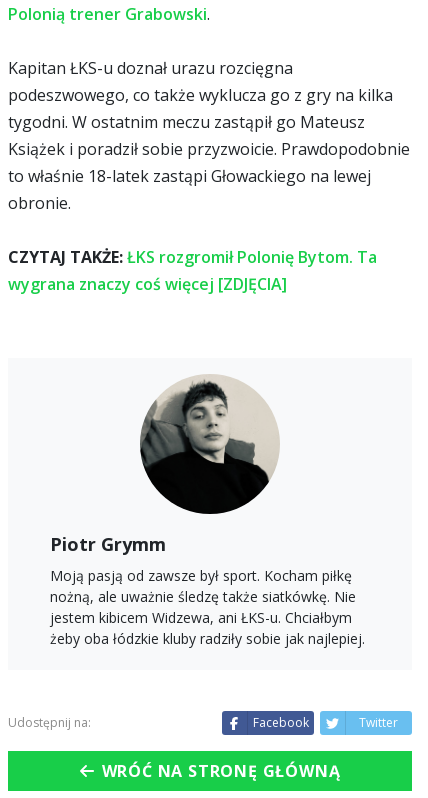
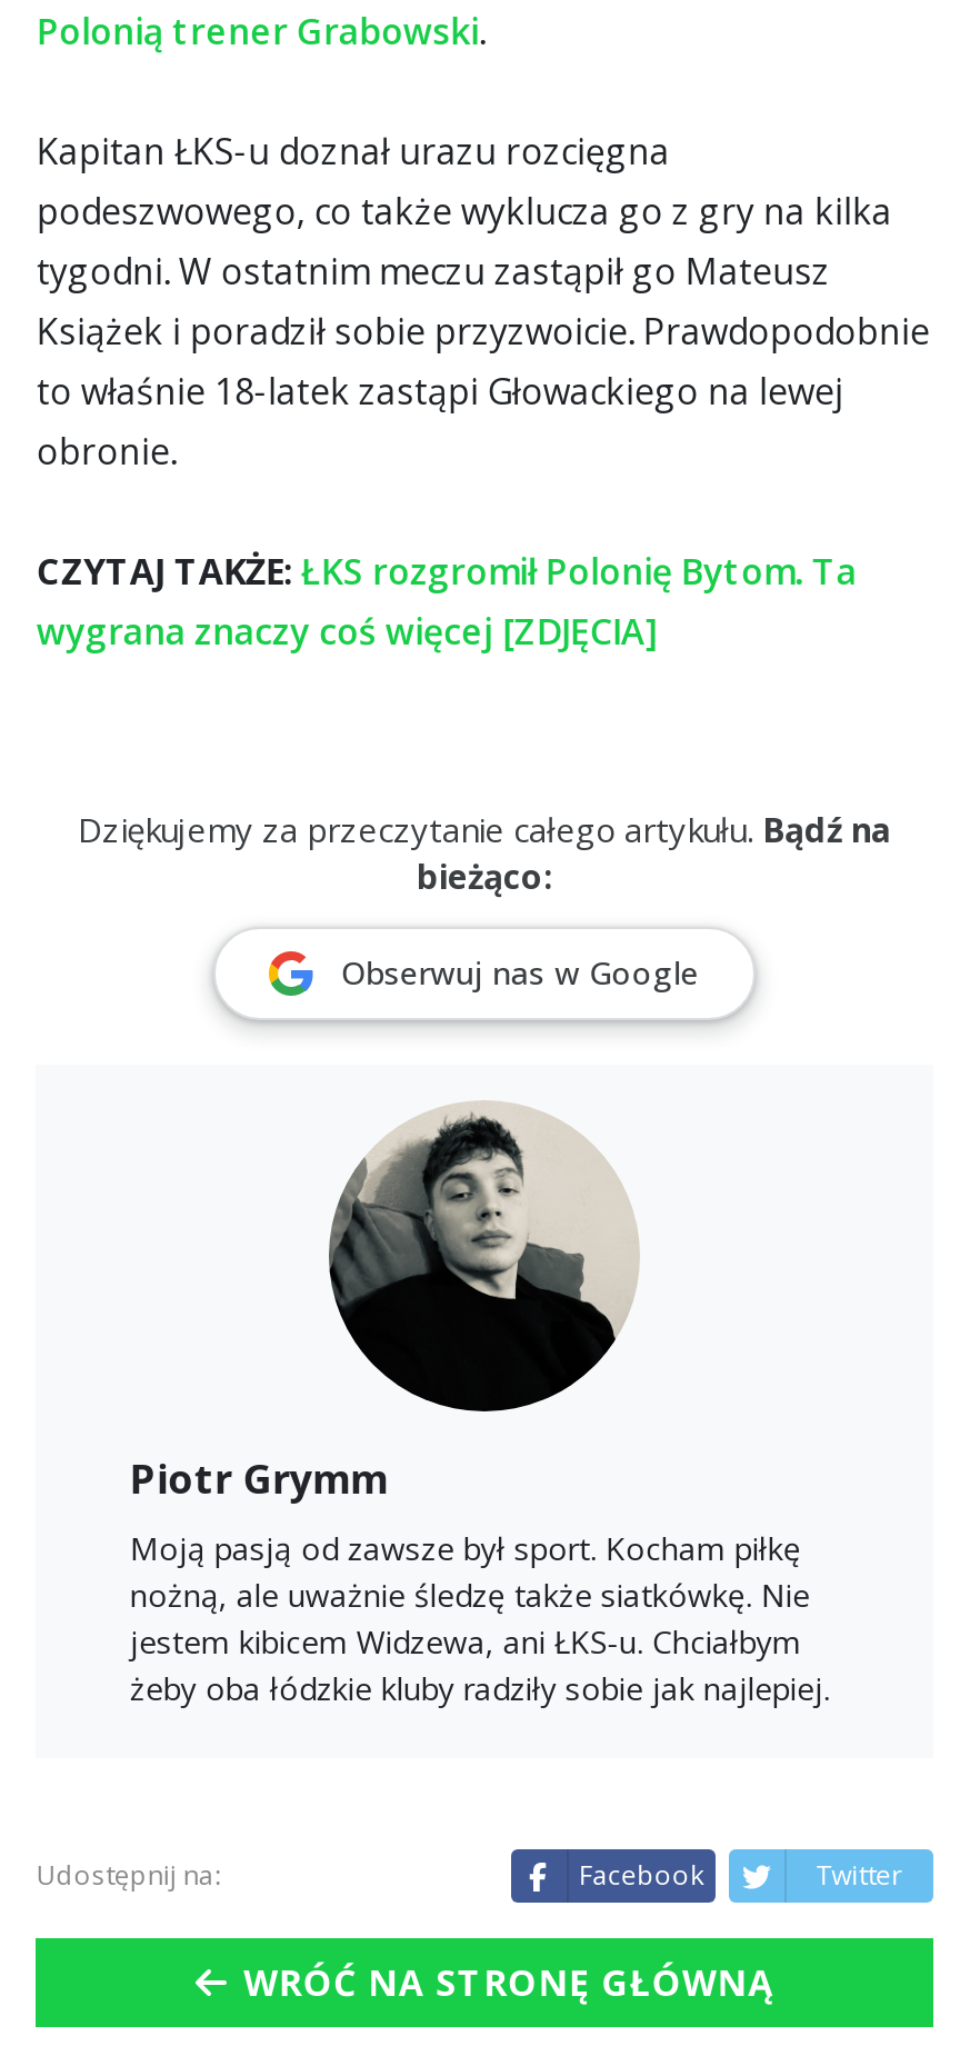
none -> [78,807,891,994] Dziękujemy za przeczytanie całego artykułu. Bądź na | bieżąco: | Obserwuj nas w Google

